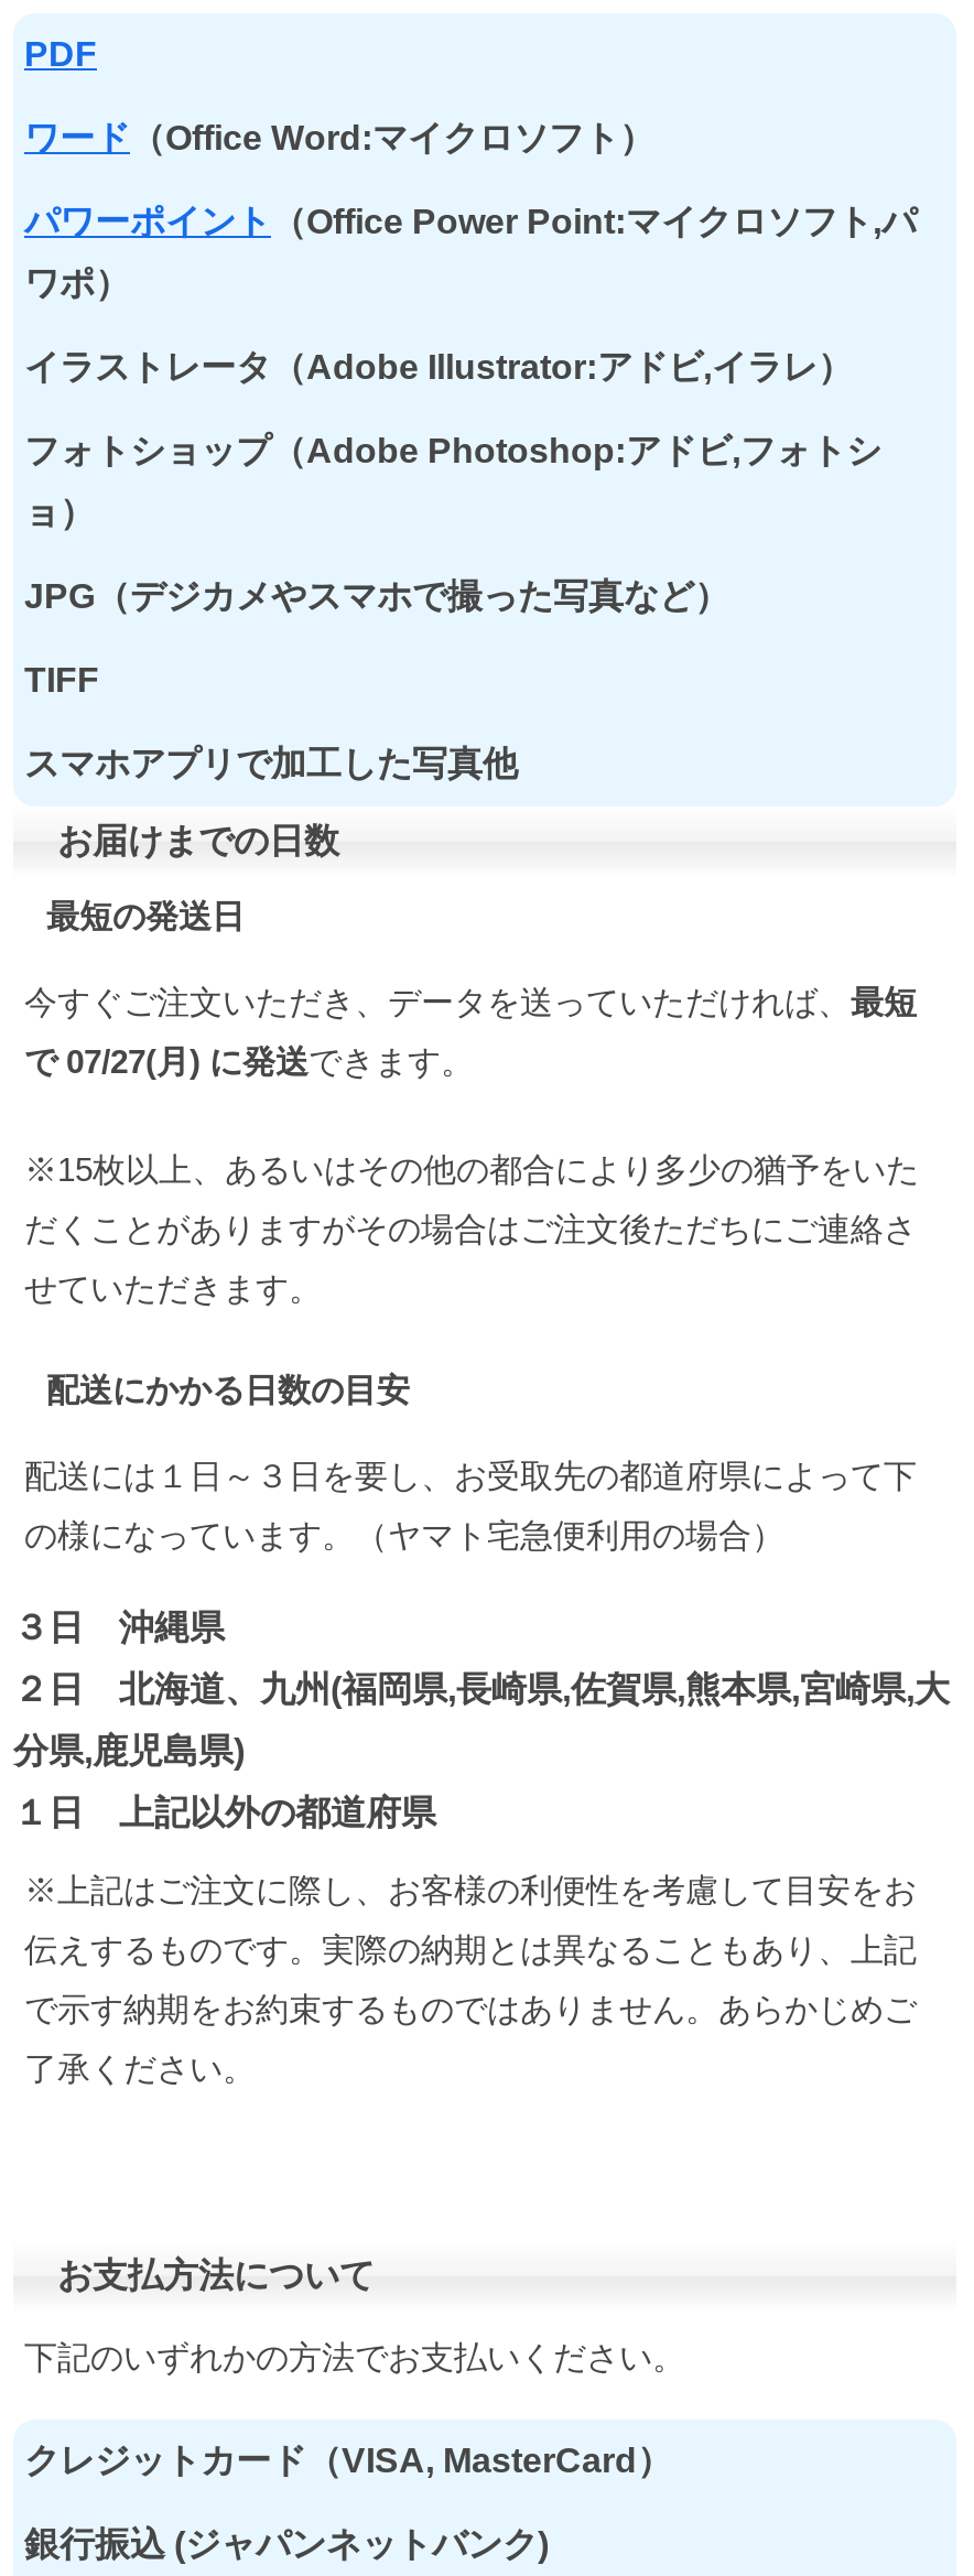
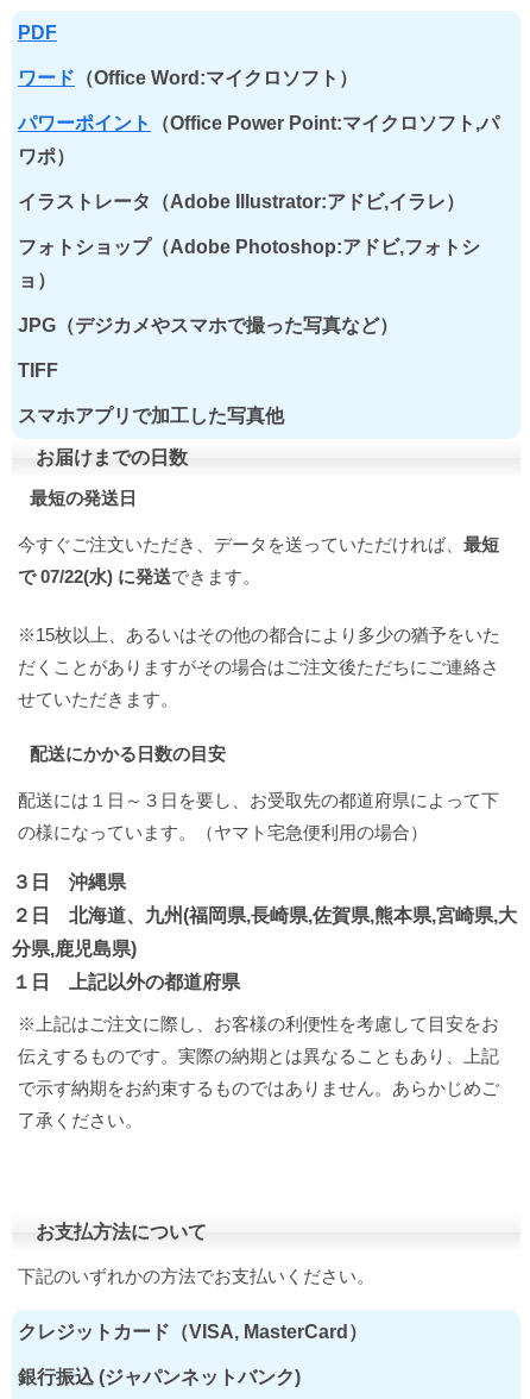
[24,1042,474,1079] で 07/27(月) に発送できます。 -> [18,566,260,586] で 07/22(水) に発送できます。

